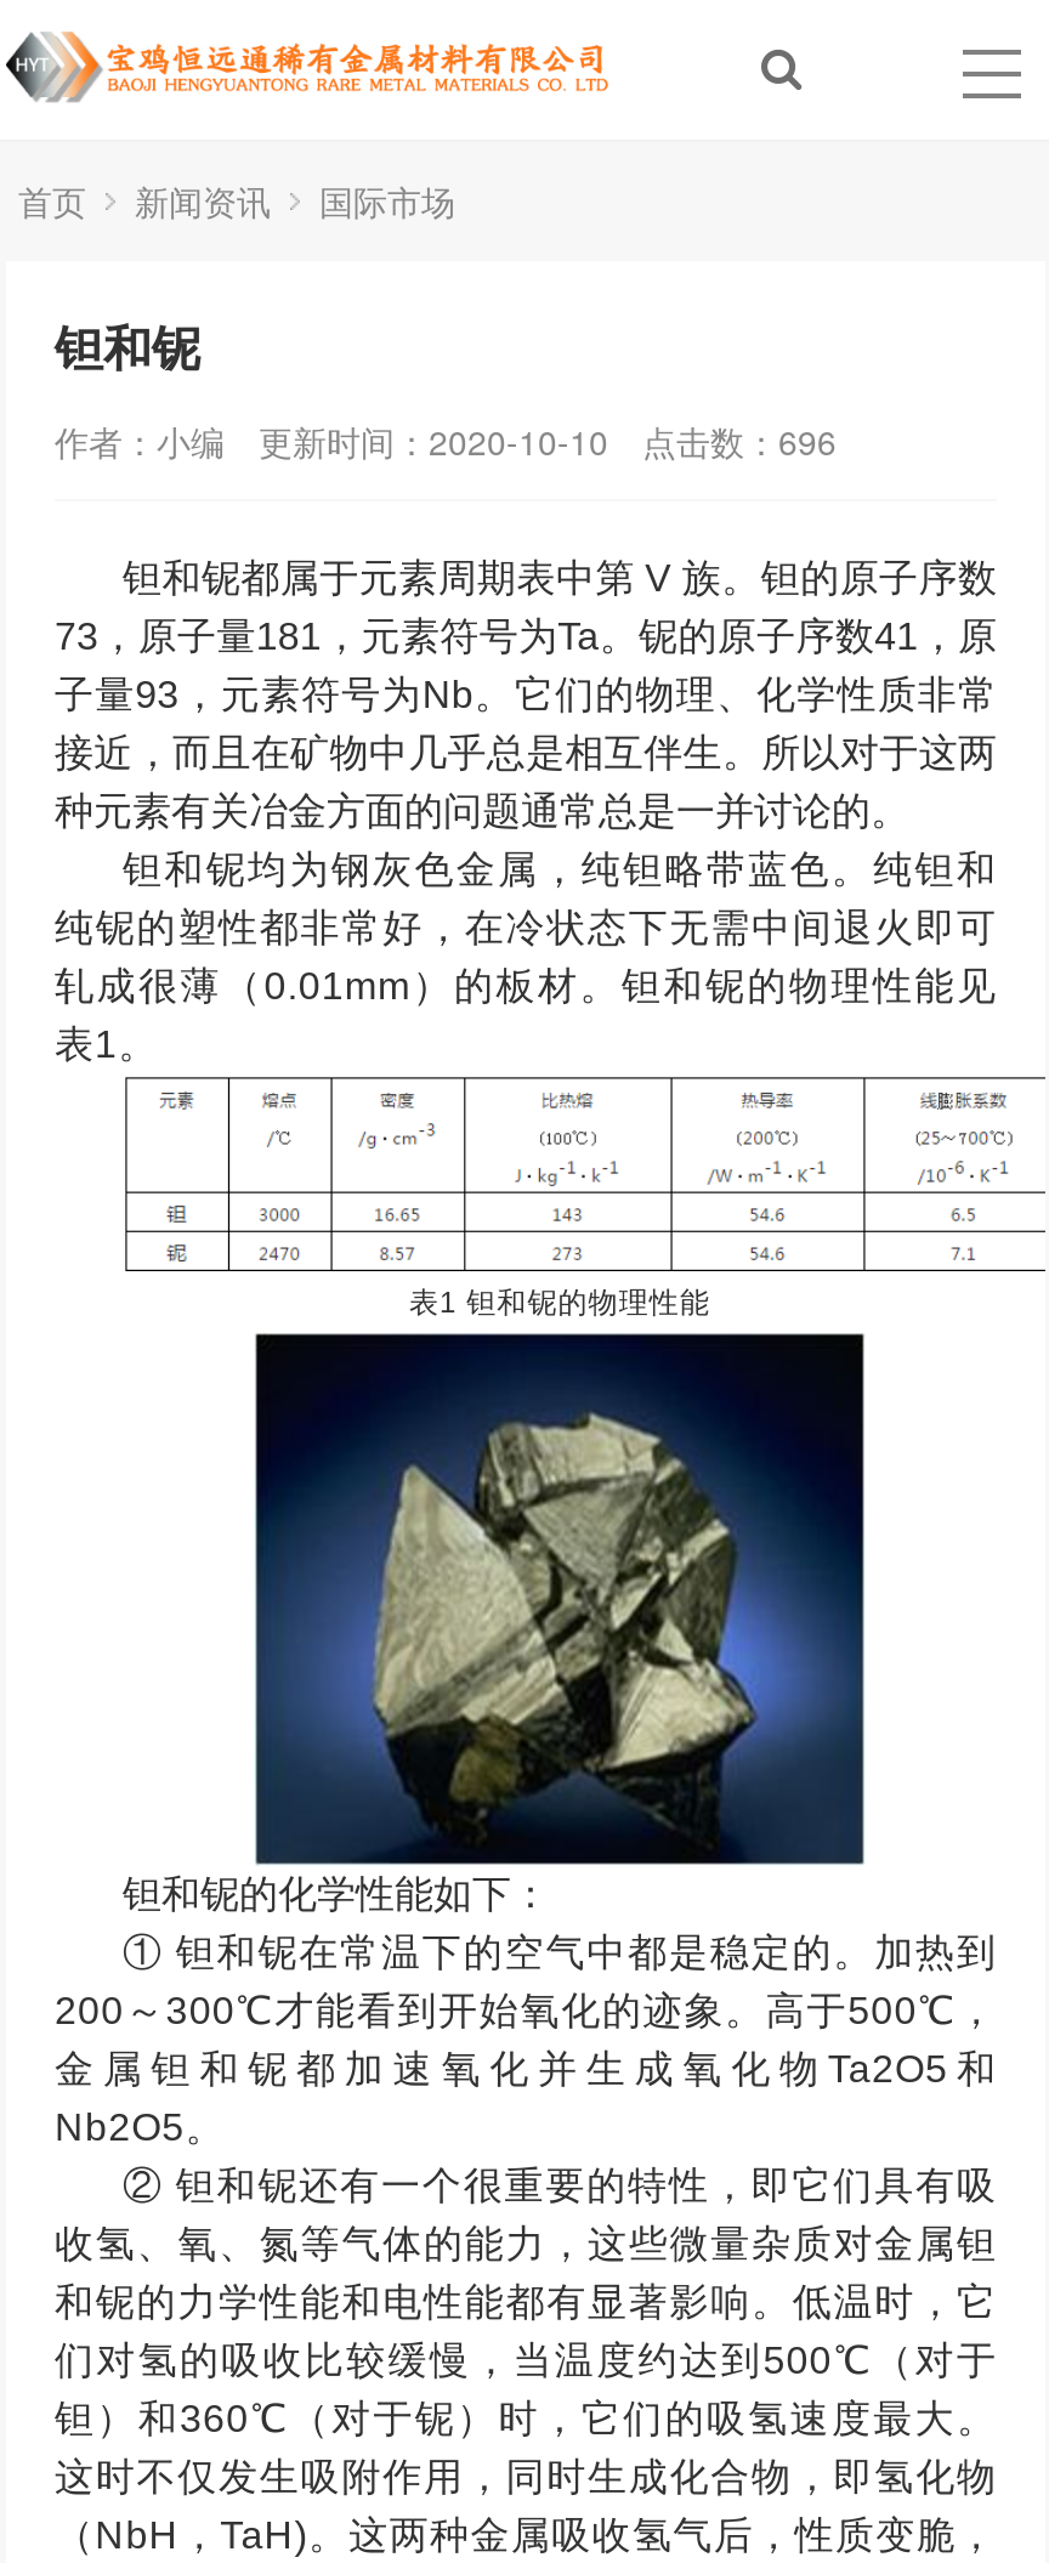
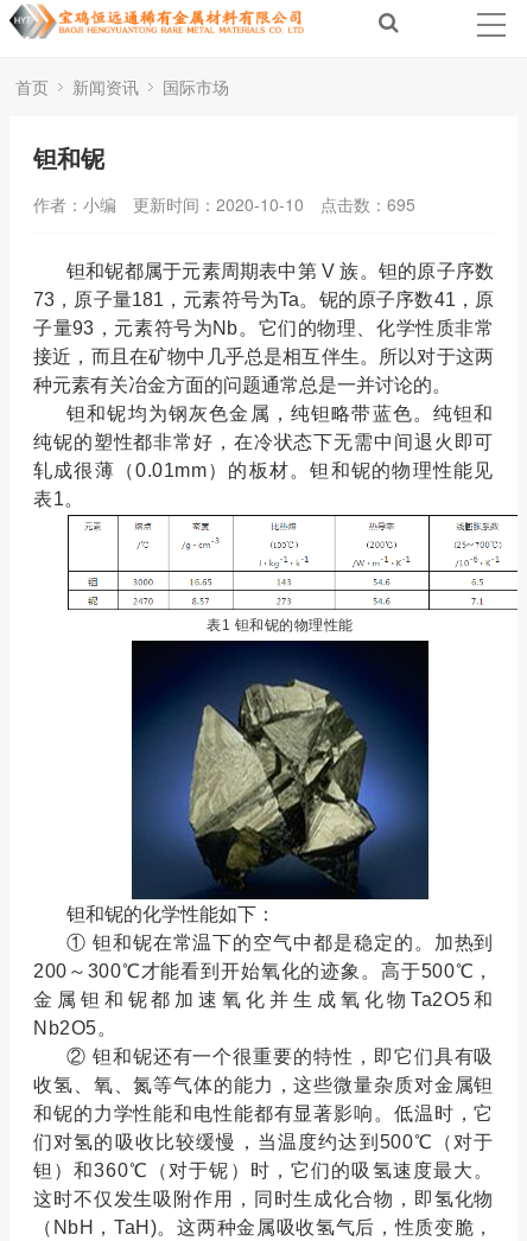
[55,416,837,465] 作者：小编 更新时间：2020-10-10 点击数：696 -> [33,192,415,216] 作者：小编 更新时间：2020-10-10 点击数：695

